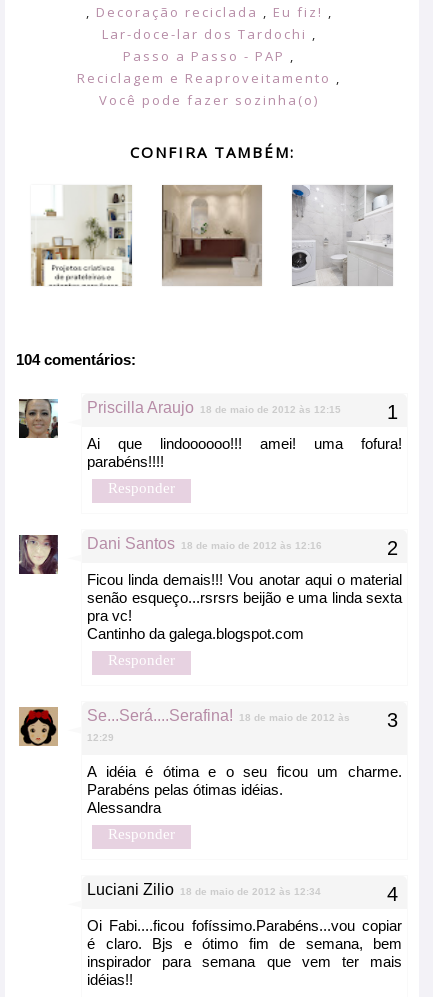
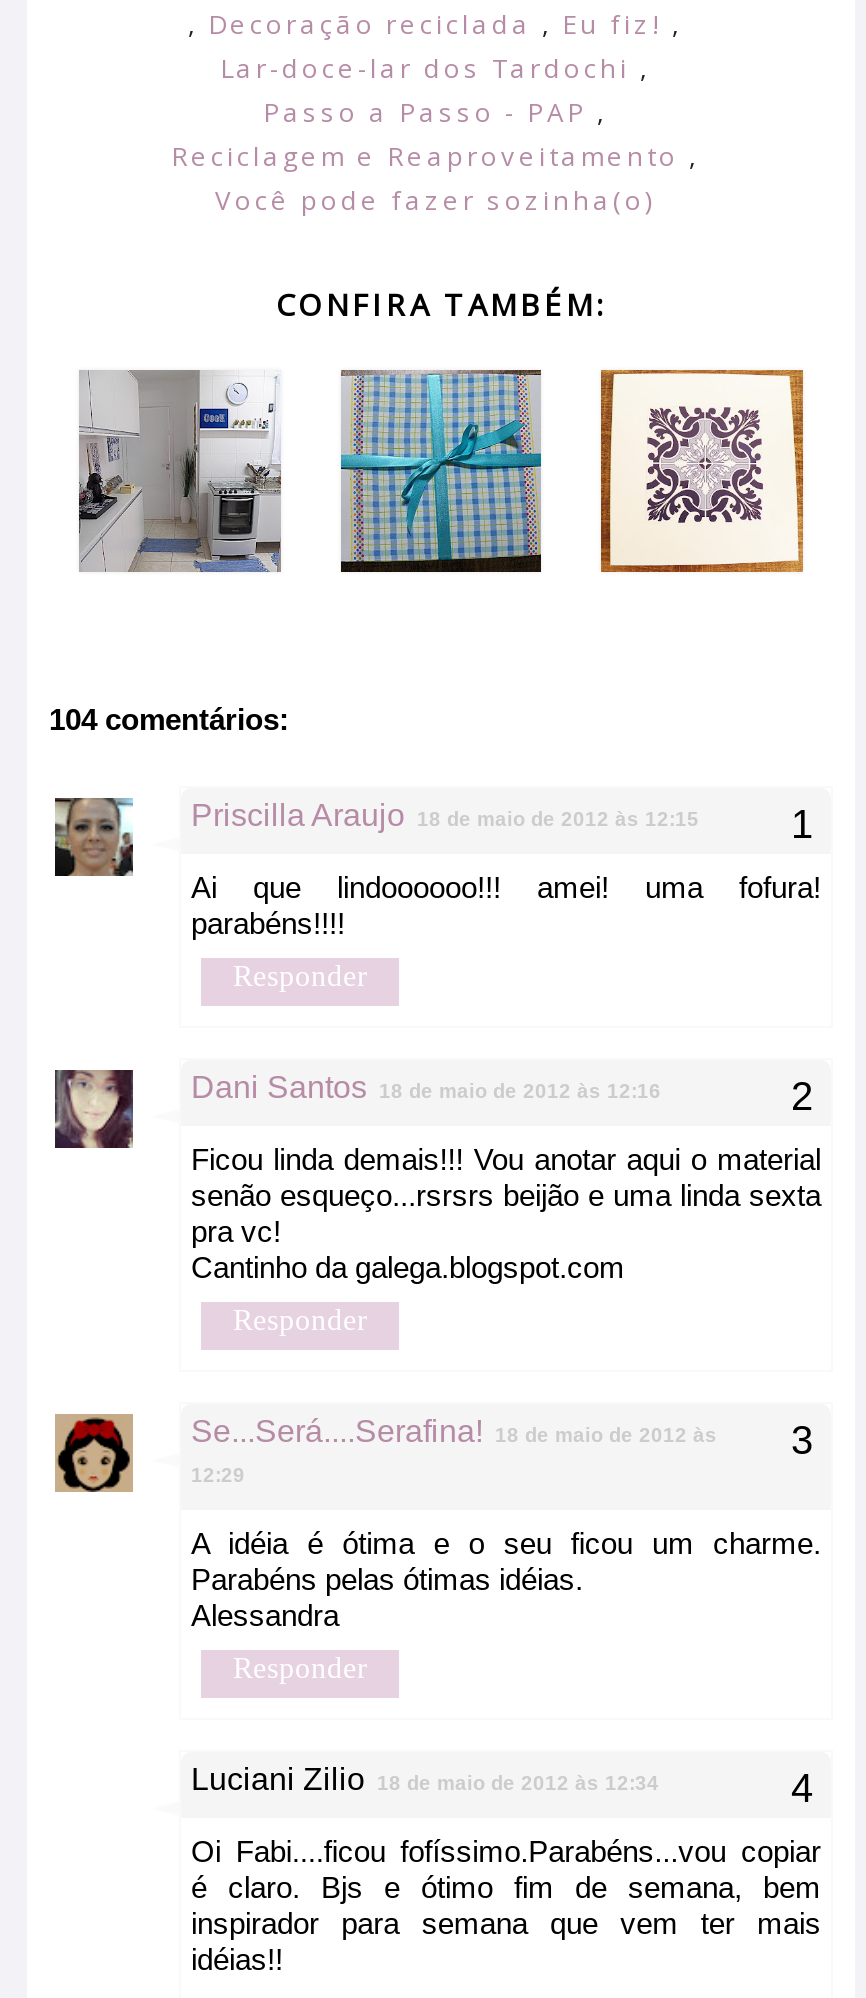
[31,185,133,286] [image] -> [77,368,283,574] [image]
[161,184,263,286] [image] -> [339,368,543,574] [image]
[291,184,394,287] [image] -> [599,368,805,574] [image]

